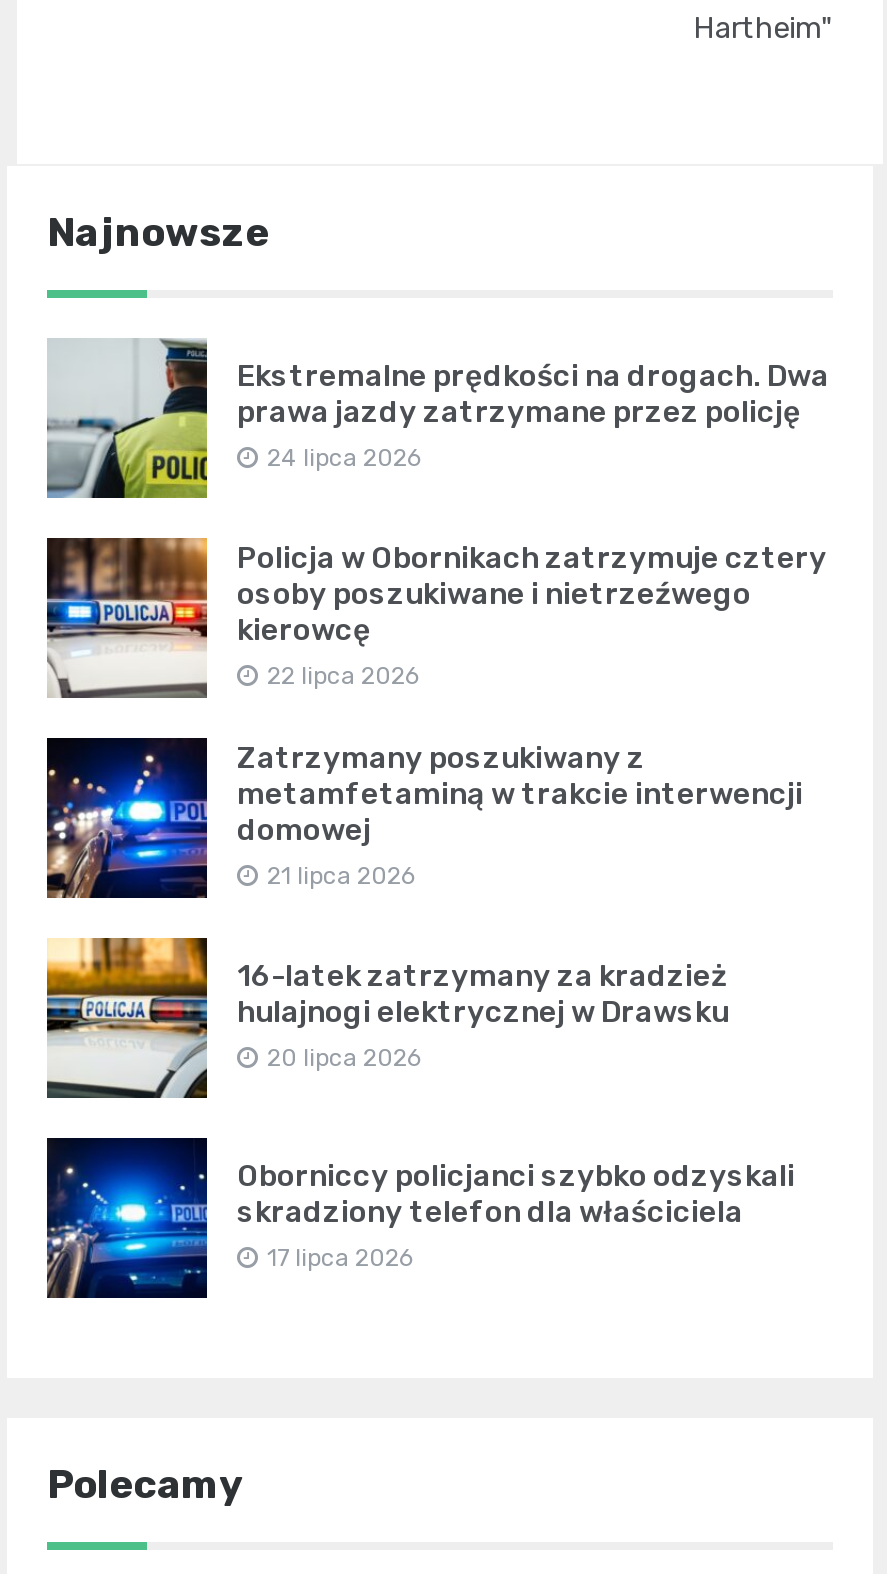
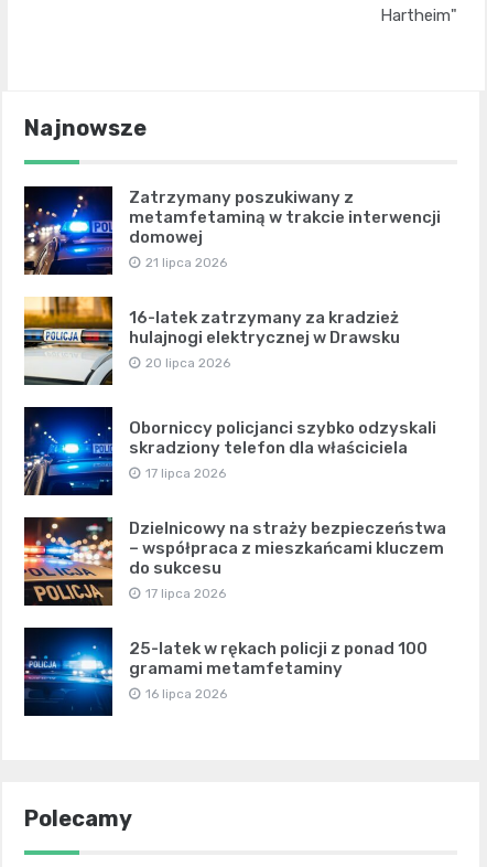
[45,338,829,691] [image] | Ekstremalne prędkości na drogach. Dwa | prawa jazdy zatrzymane przez policję | 24 lipca 2026 | Policja w Obornikach zatrzymuje cztery | osoby poszukiwane i nietrzeźwego | kierowcę | 22 lipca 2026 -> none
[45,536,209,698] [image] -> none
moved [43,736,803,1273] -> [22,185,441,481]: [image] | Zatrzymany poszukiwany z | metamfetaminą w trakcie interwencji | ... | skradziony telefon dla właściciela | 17 lipca 2026
none -> [23,516,446,702] [image] | Dzielnicowy na straży bezpieczeństwa | – współpraca z mieszkańcami kluczem | do sukcesu | 17 lipca 2026 | 25-latek w rękach policji z ponad 100 | gramami metamfetaminy | 16 lipca 2026
none -> [23,638,112,717] [image]

